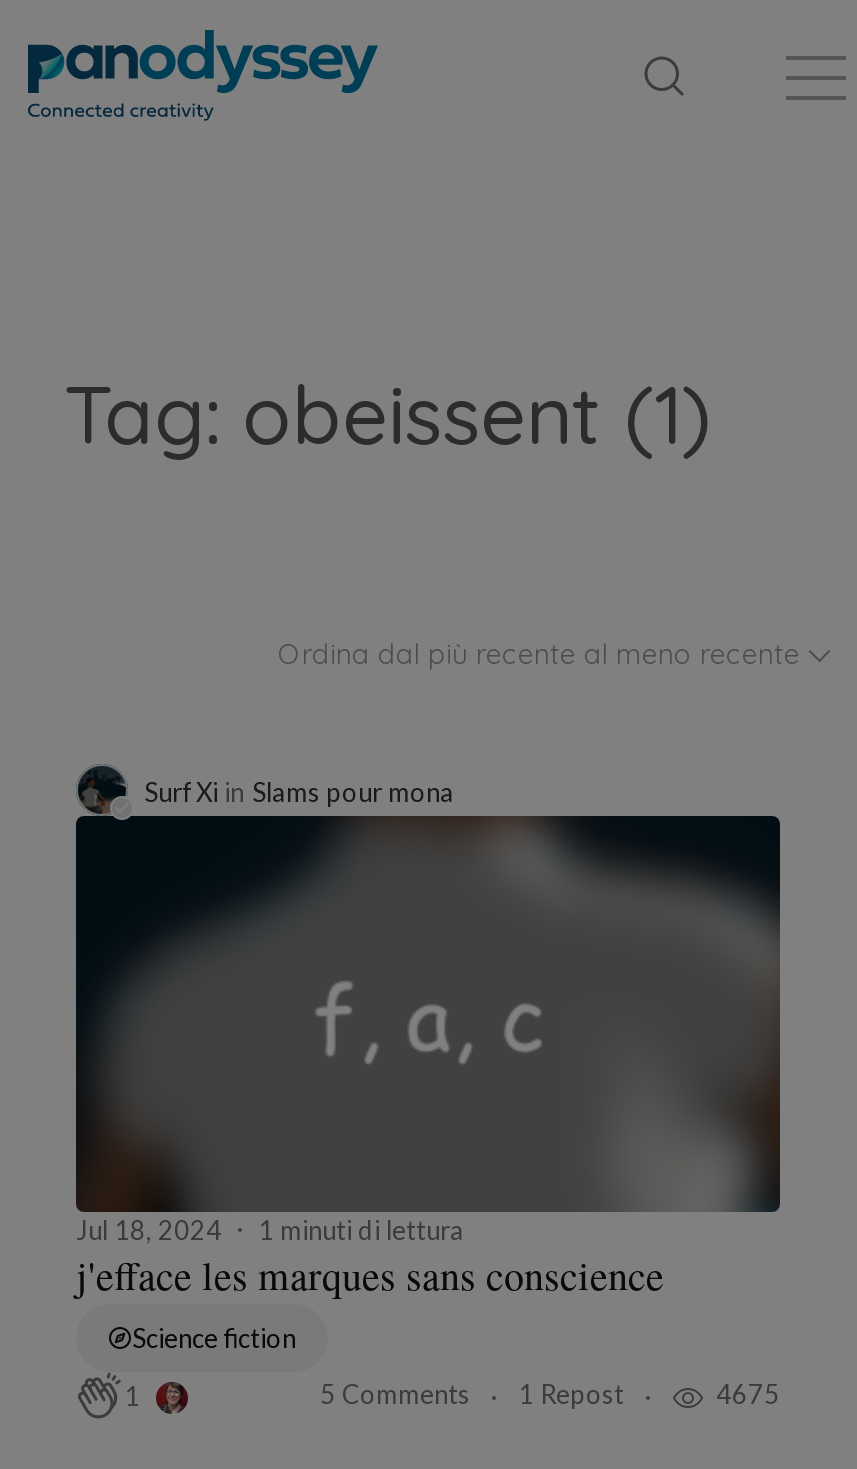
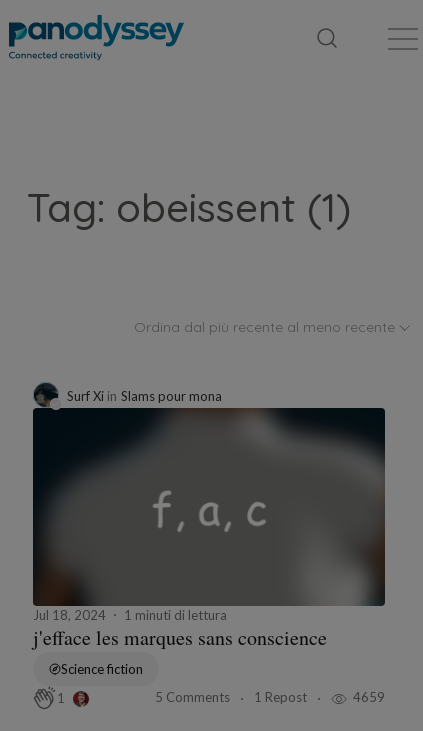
[716,1378,780,1410] 4675 -> [353,689,385,705] 4659

